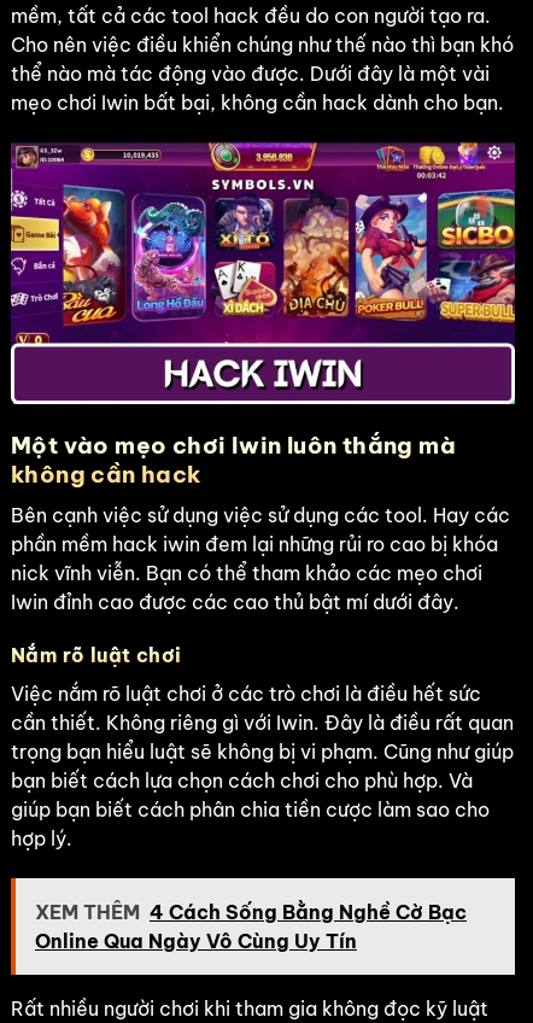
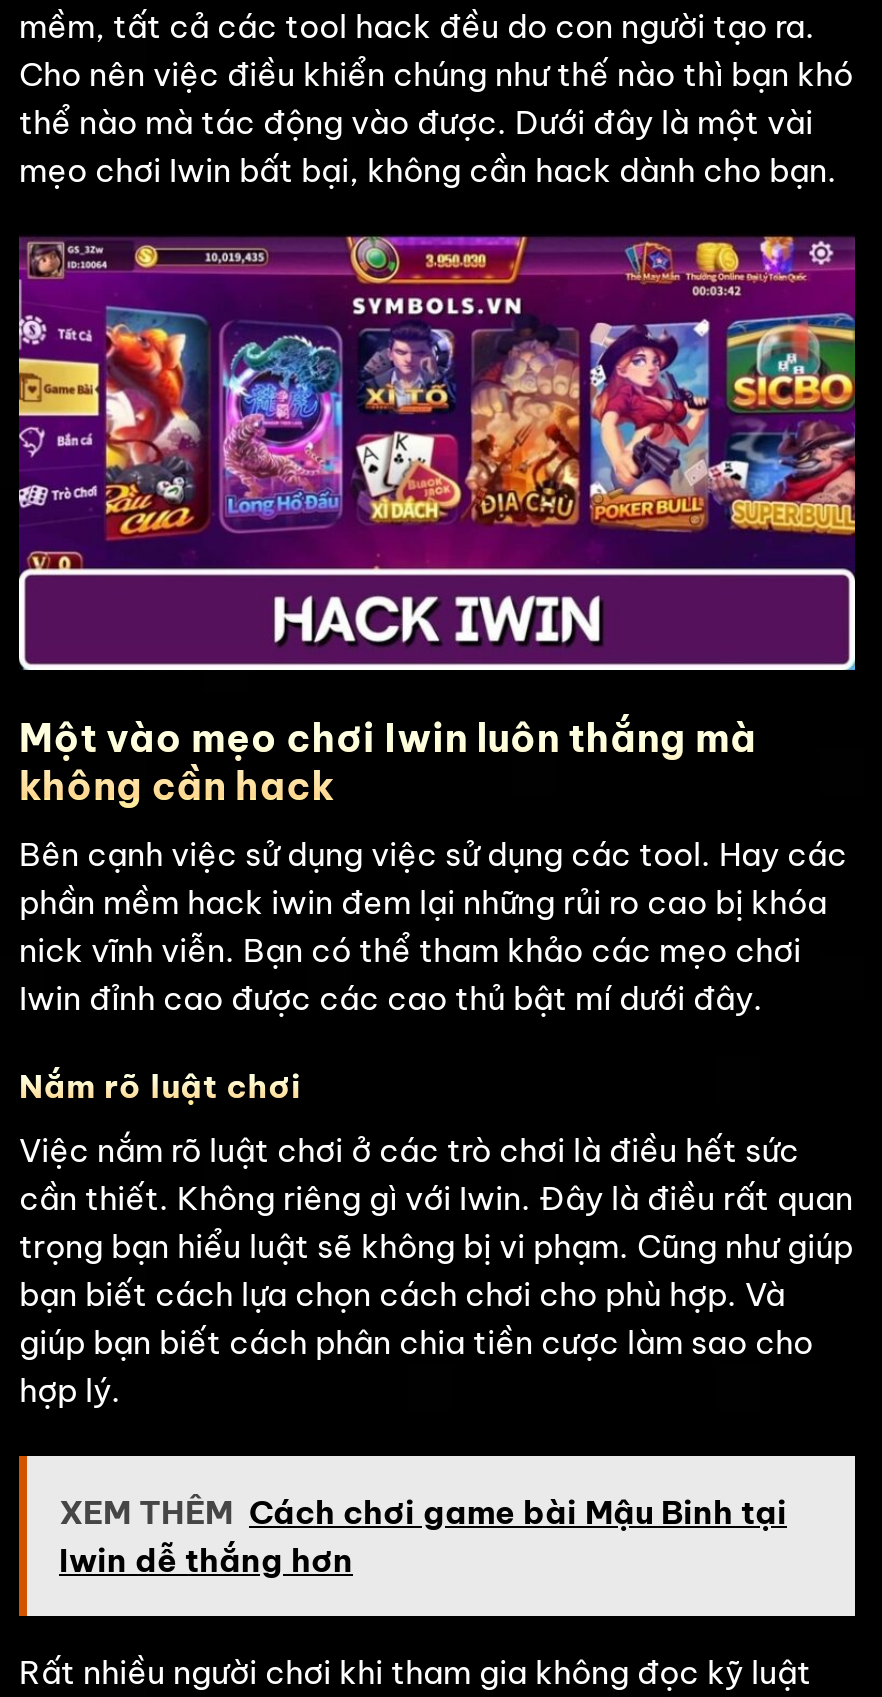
[35,900,467,953] XEM THÊM 4 Cách Sống Bằng Nghề Cờ Bạc | Online Qua Ngày Vô Cùng Uy Tín -> [59,1492,787,1580] XEM THÊM Cách chơi game bài Mậu Binh tại | Iwin dễ thắng hơn

